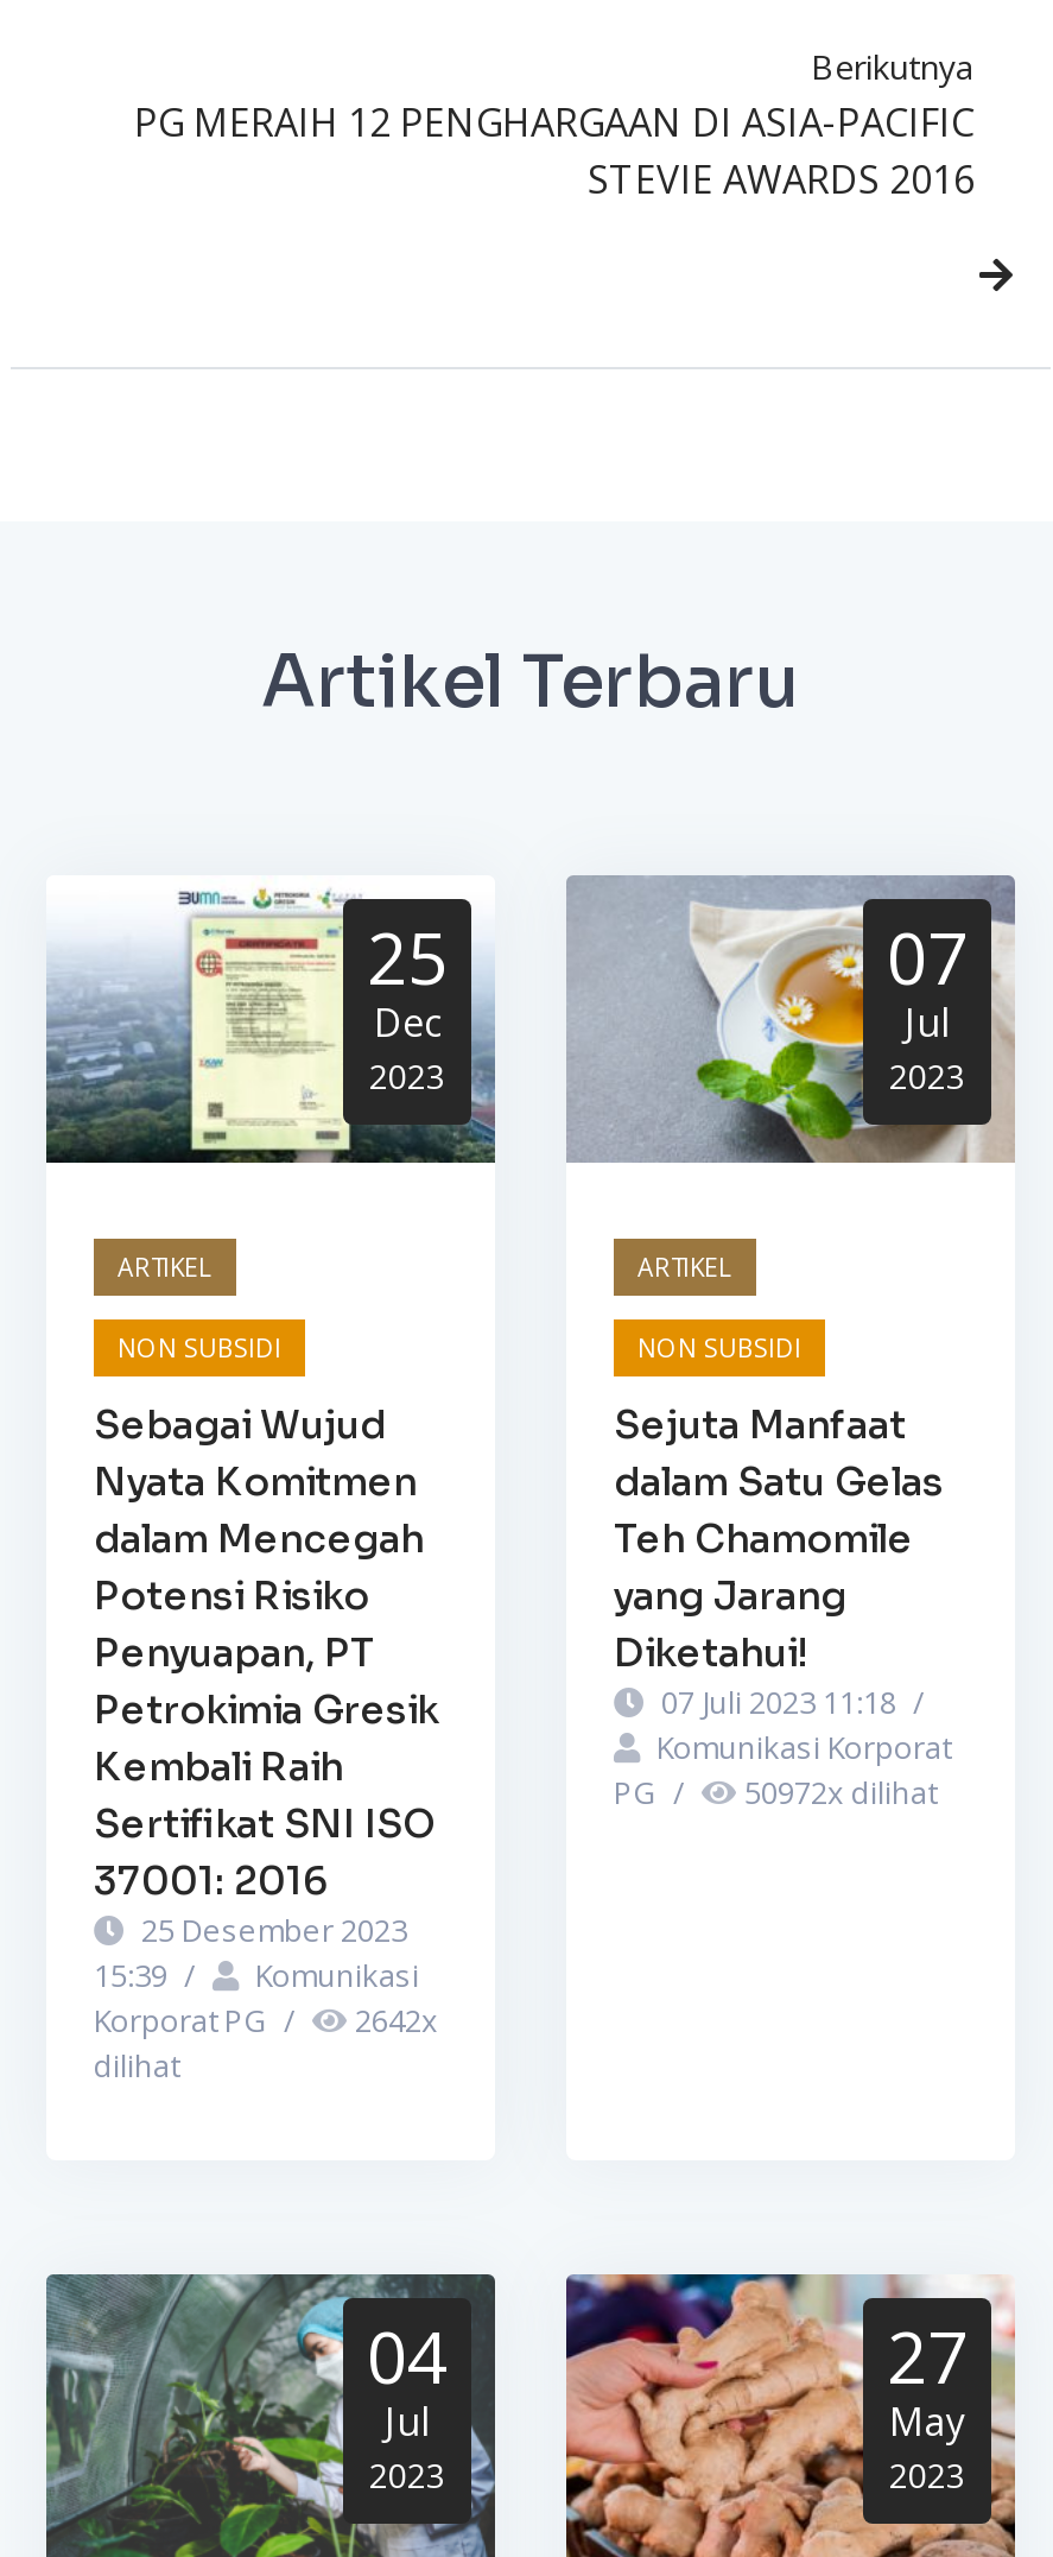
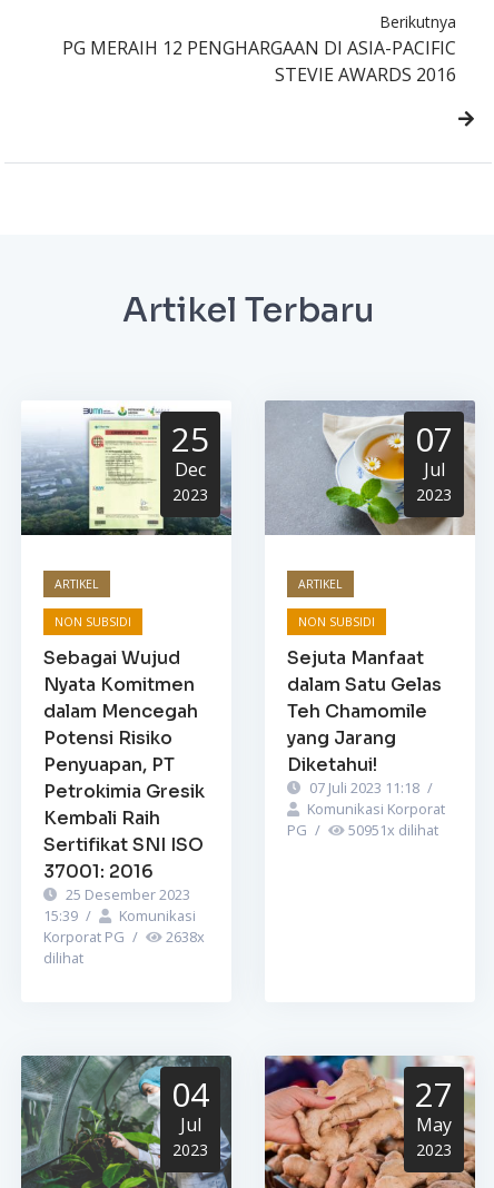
[614,1772,937,1814] PG / 50972x dilihat -> [287,820,438,840] PG / 50951x dilihat
[94,2000,438,2043] Korporat PG / 2642x -> [43,927,205,947] Korporat PG / 2638x

